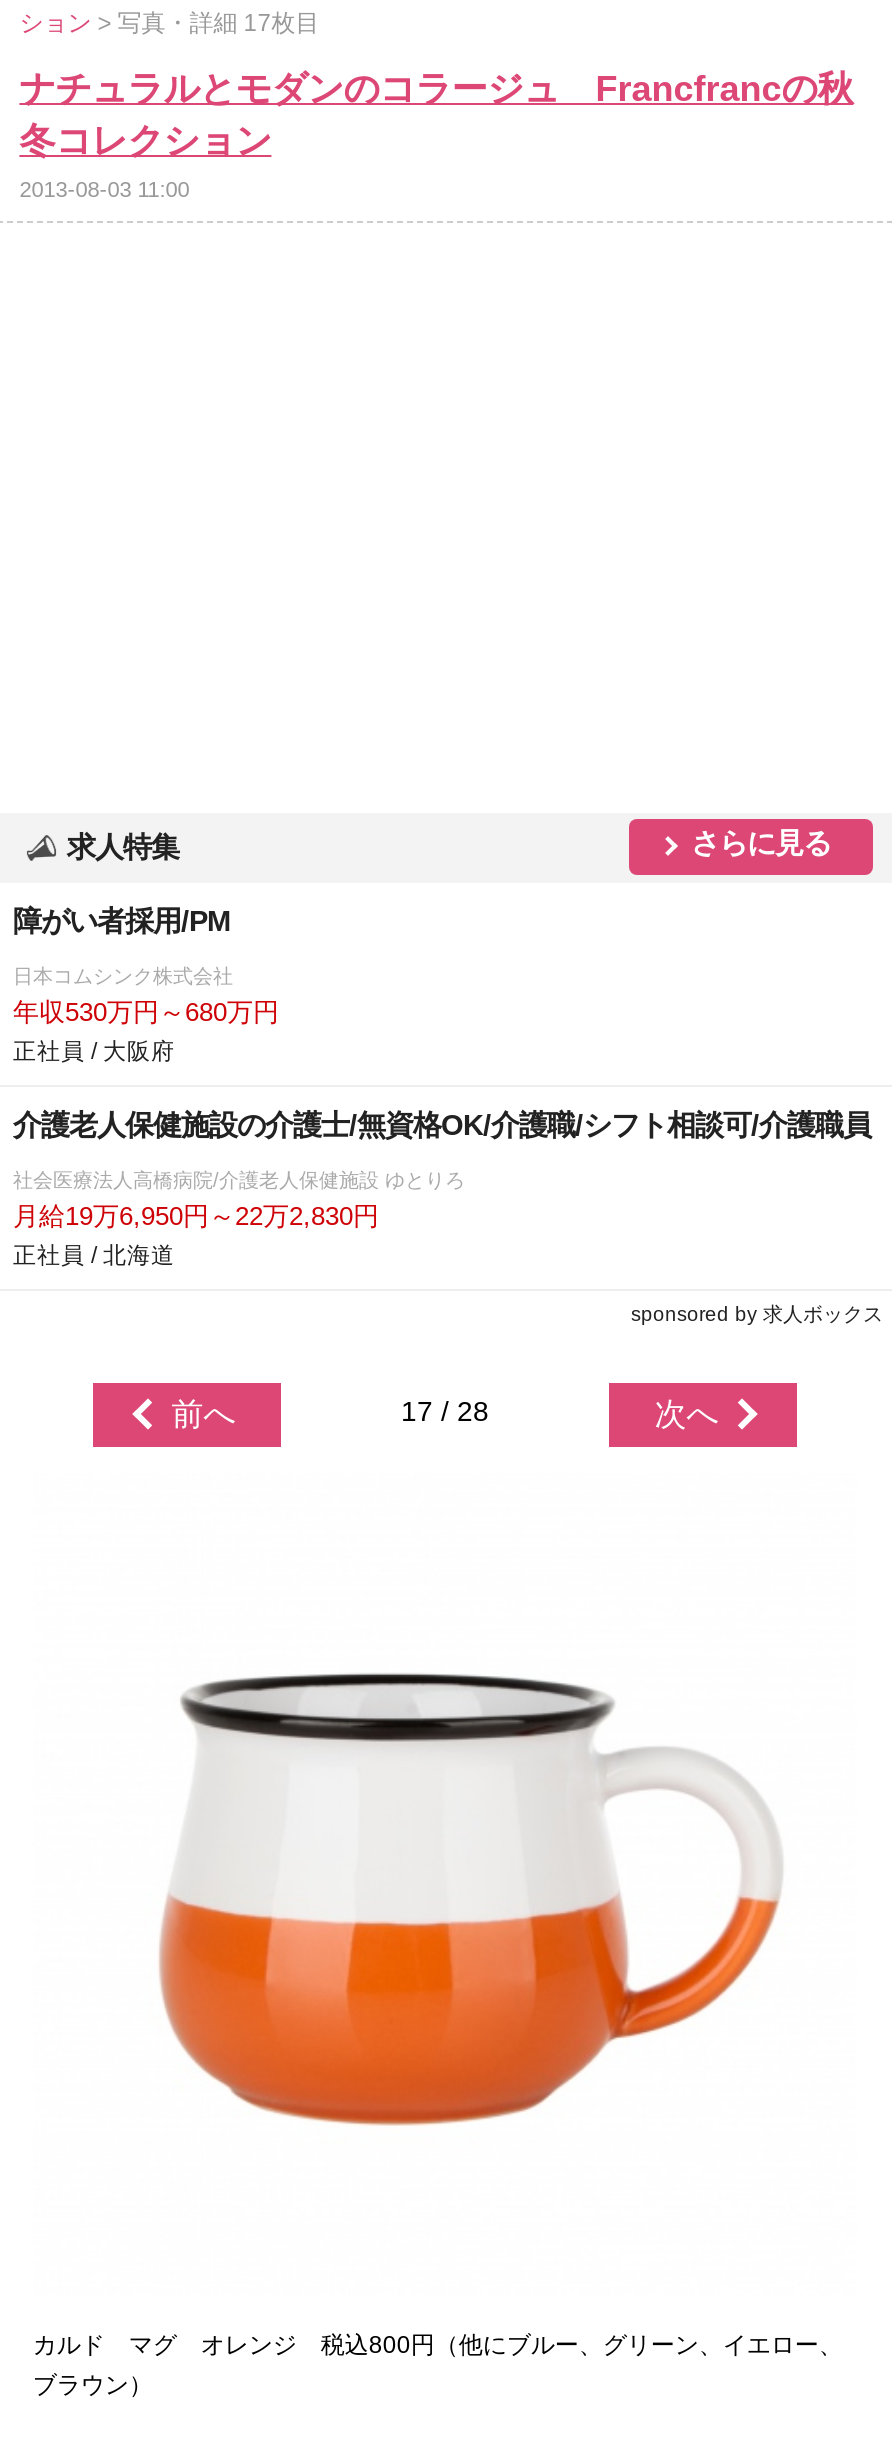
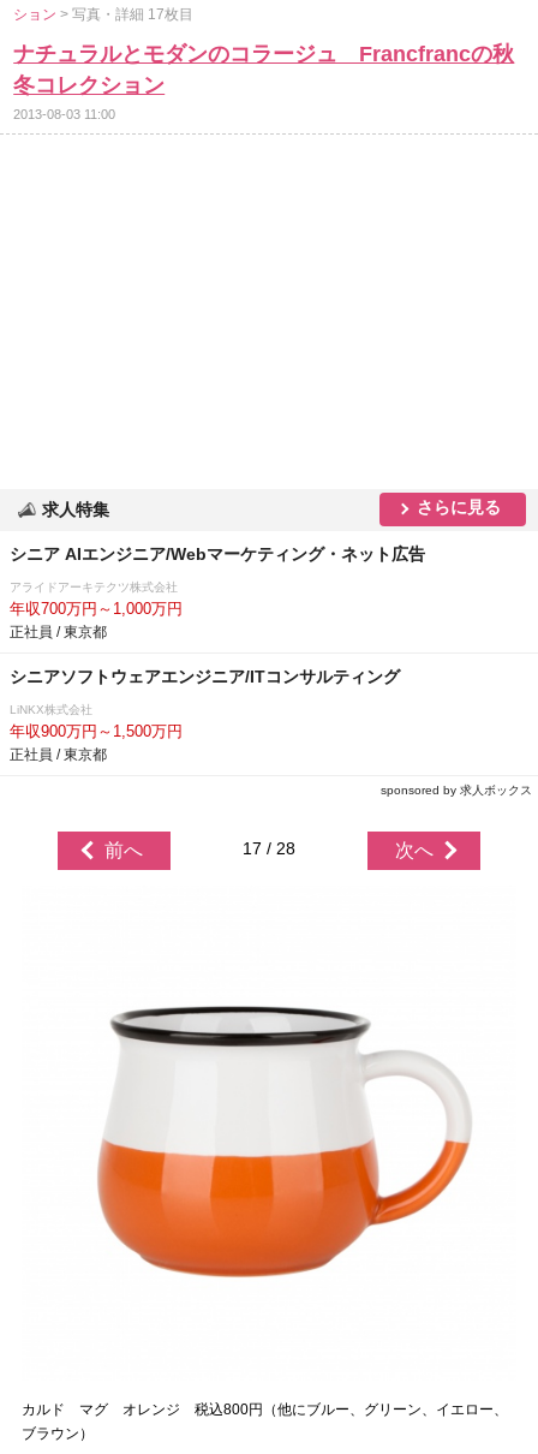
[13,905,231,937] 障がい者採用/PM -> [10,544,425,564] シニア AIエンジニア/Webマーケティング・ネット広告
[13,965,279,1063] 日本コムシンク株式会社 | 年収530万円～680万円 | 正社員 / 大阪府 -> [10,580,183,639] アライドアーキテクツ株式会社 | 年収700万円～1,000万円 | 正社員 / 東京都
[13,1109,871,1141] 介護老人保健施設の介護士/無資格OK/介護職/シフト相談可/介護職員 -> [10,667,400,686] シニアソフトウェアエンジニア/ITコンサルティング
[13,1169,465,1267] 社会医療法人高橋病院/介護老人保健施設 ゆとりろ | 月給19万6,950円～22万2,830円 | 正社員 / 北海道 -> [10,703,183,762] LiNKX株式会社 | 年収900万円～1,500万円 | 正社員 / 東京都

